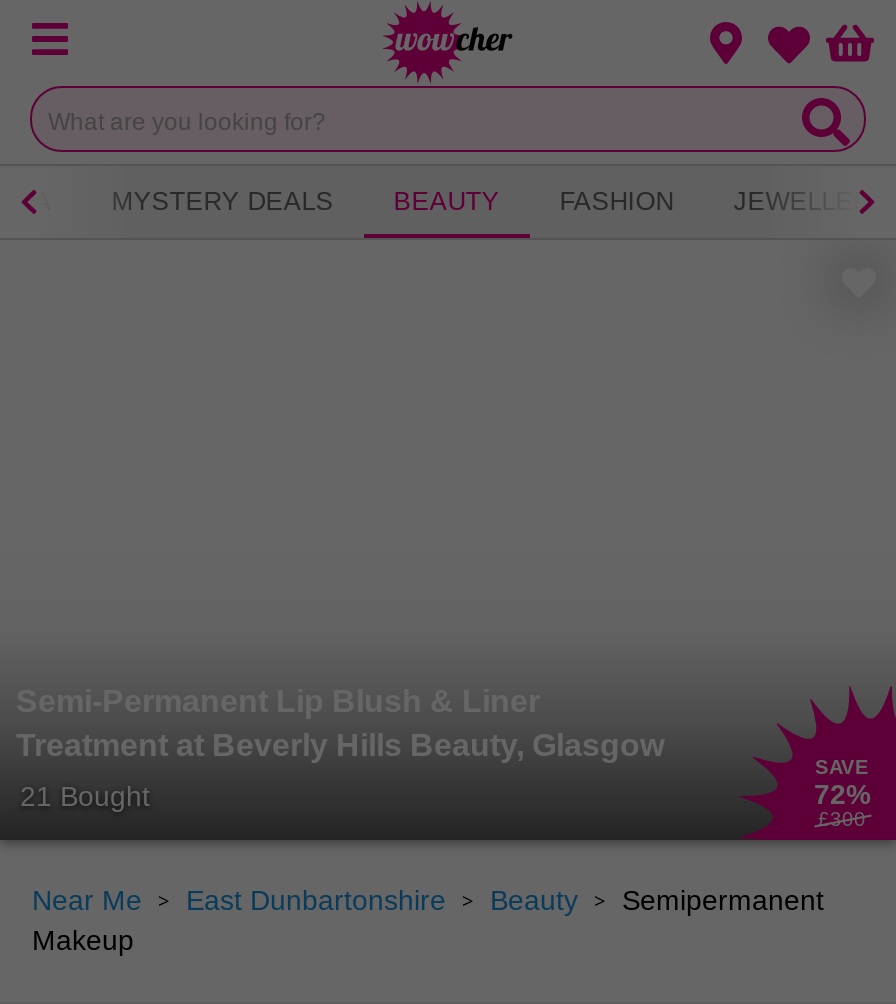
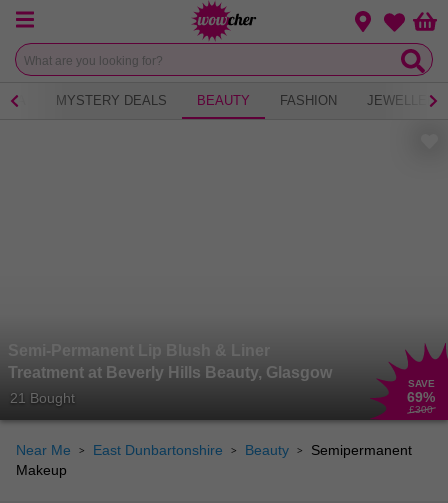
[814,777,870,809] 72% -> [407,389,435,405] 69%

